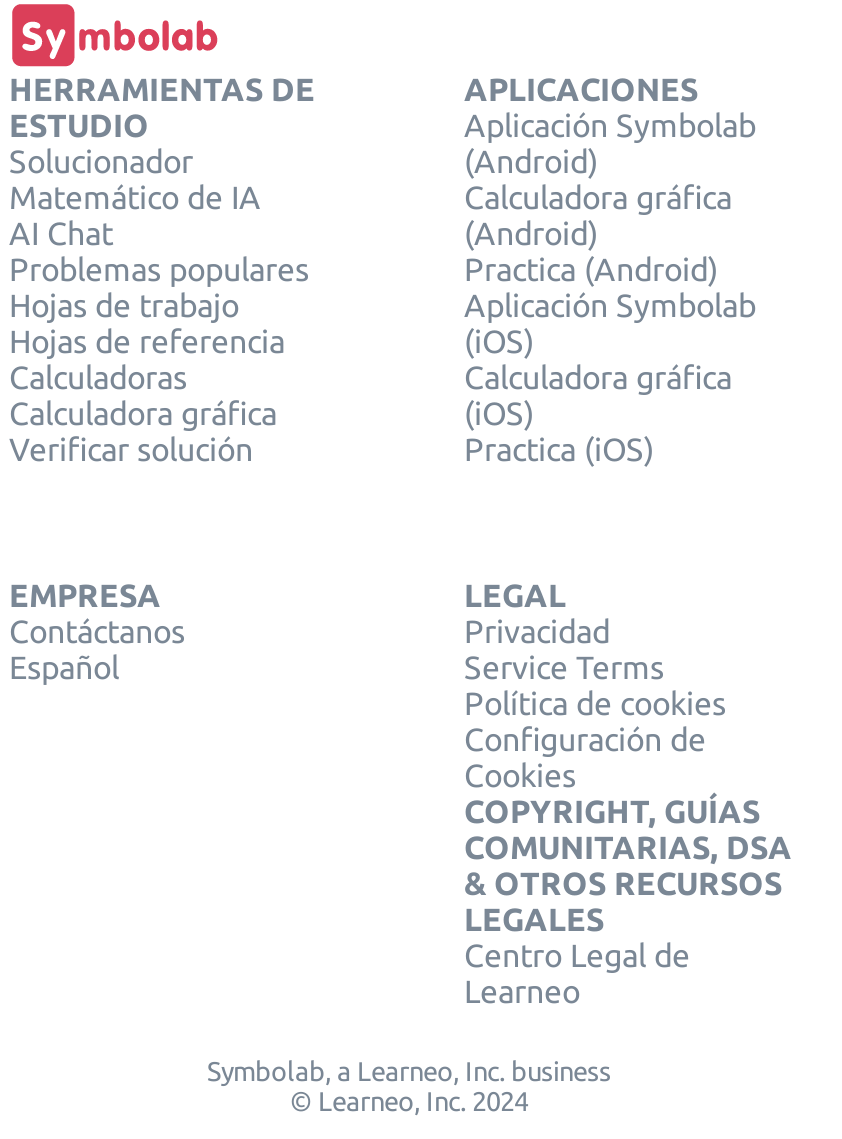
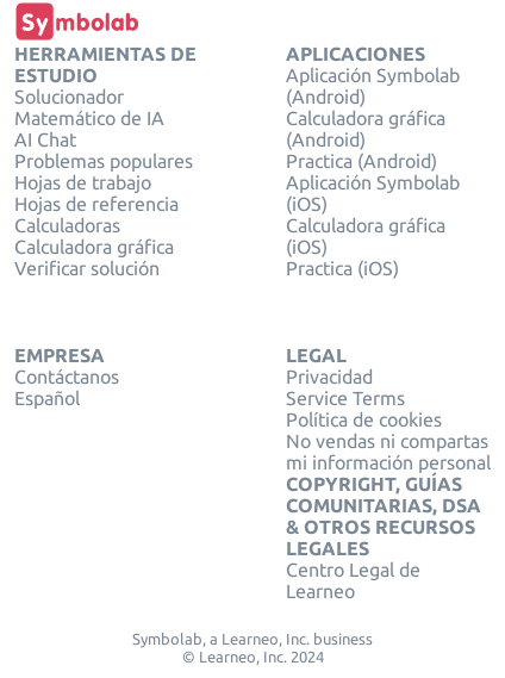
[464,722,706,794] Configuración de | Cookies -> [285,431,490,474] No vendas ni compartas | mi información personal

